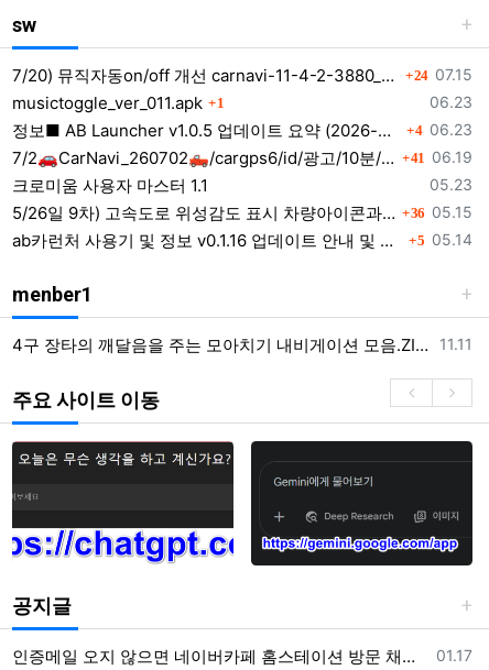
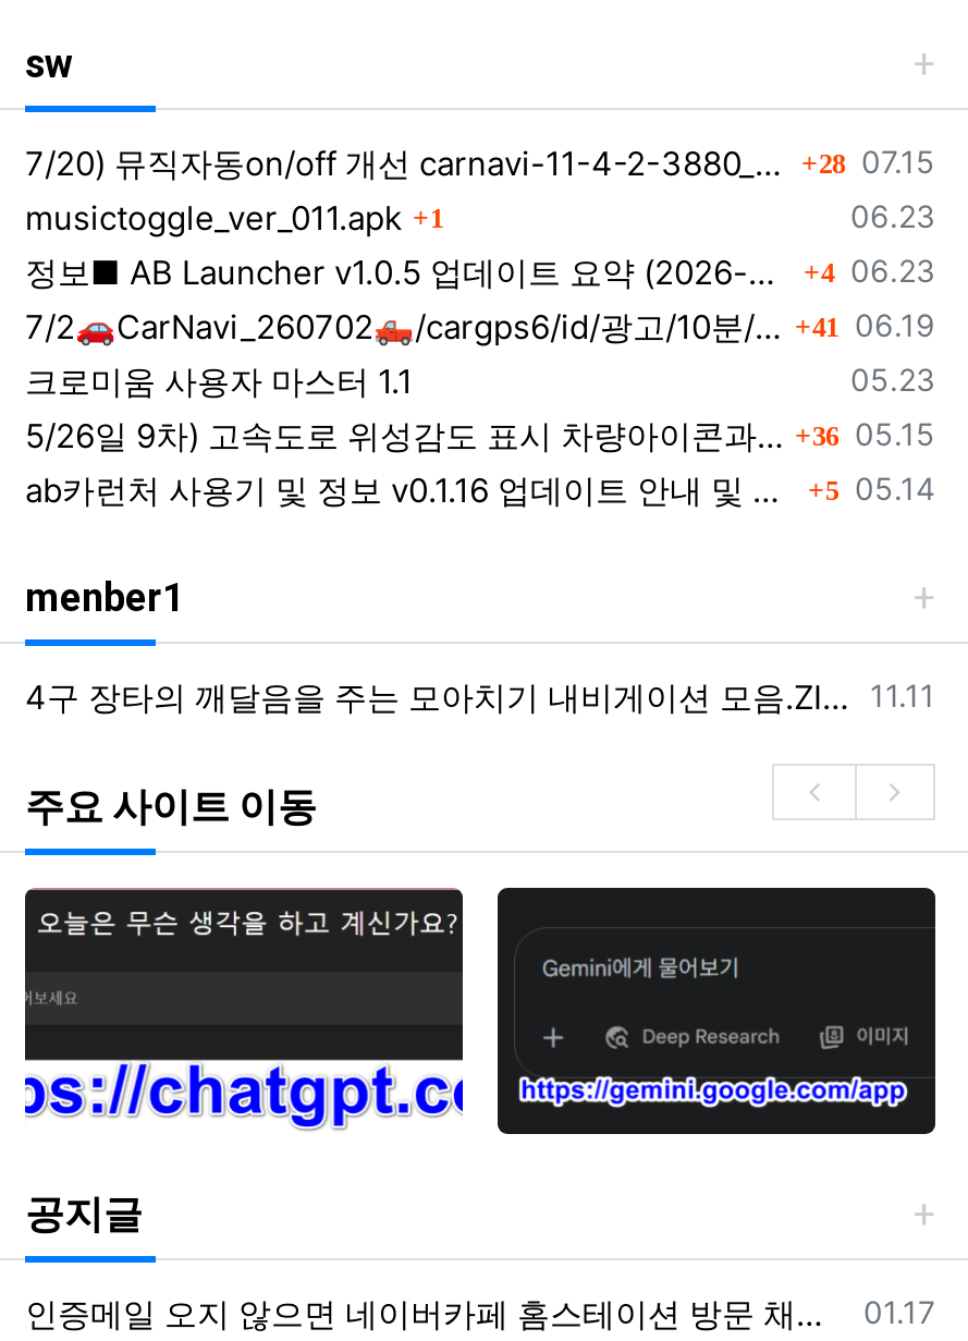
[414,68,427,84] 24 -> [819,149,845,180] 28

